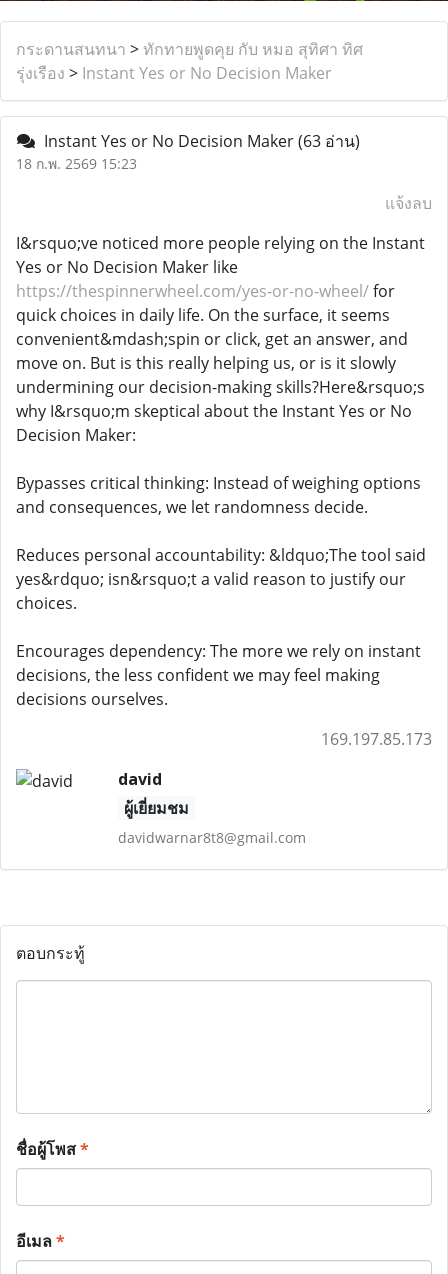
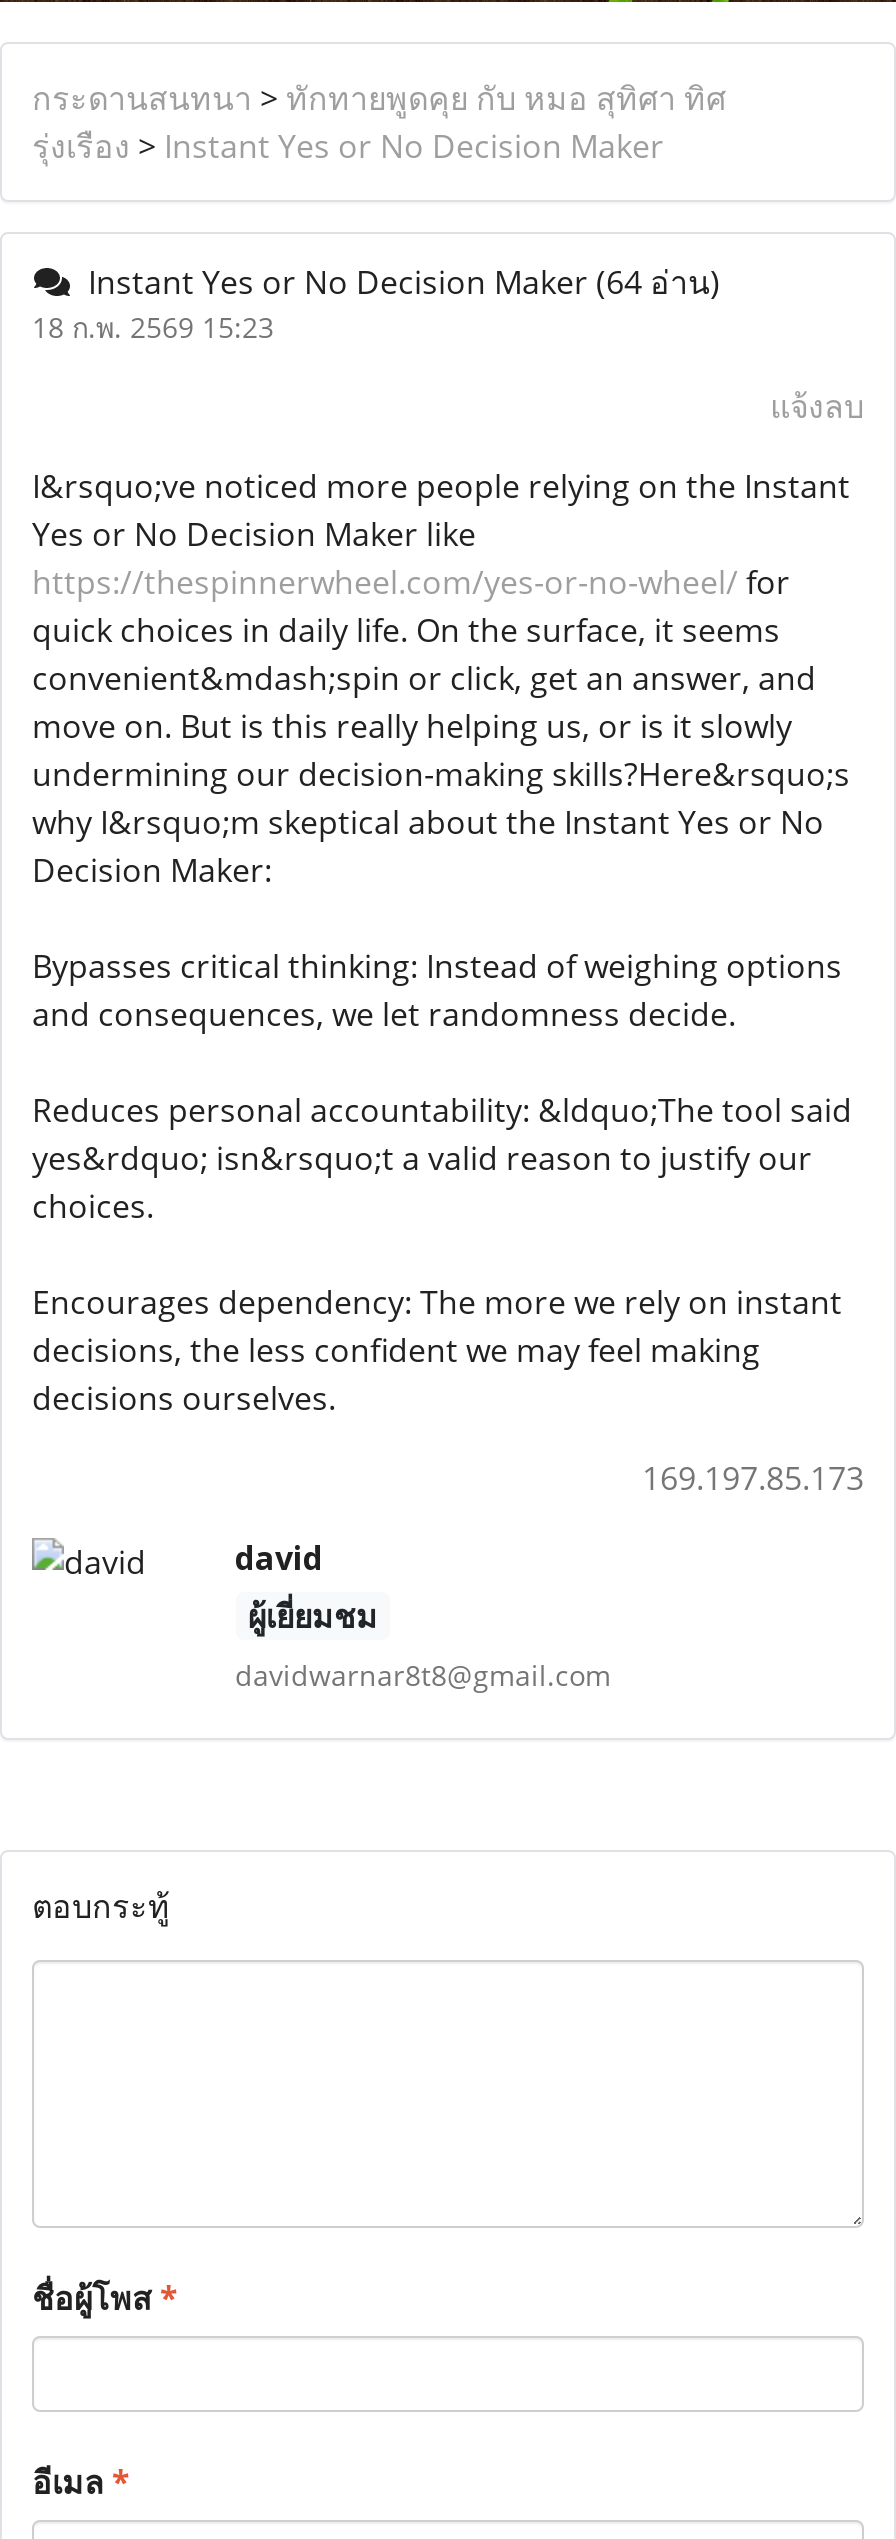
[36,130,360,152] Instant Yes or No Decision Maker (63 อ่าน) -> [72,260,720,304] Instant Yes or No Decision Maker (64 อ่าน)

